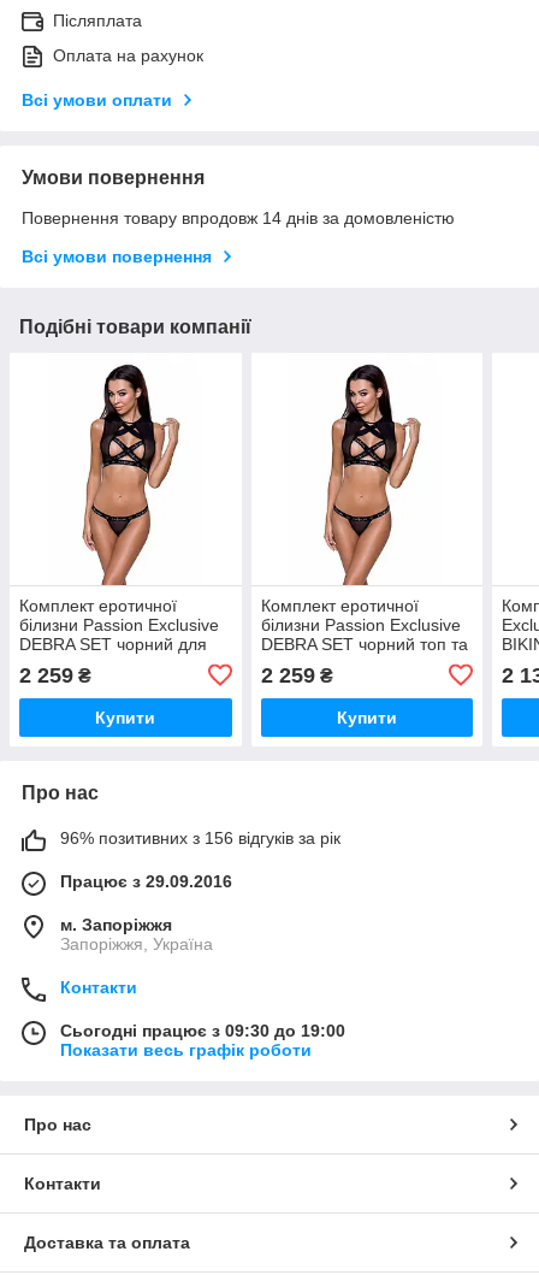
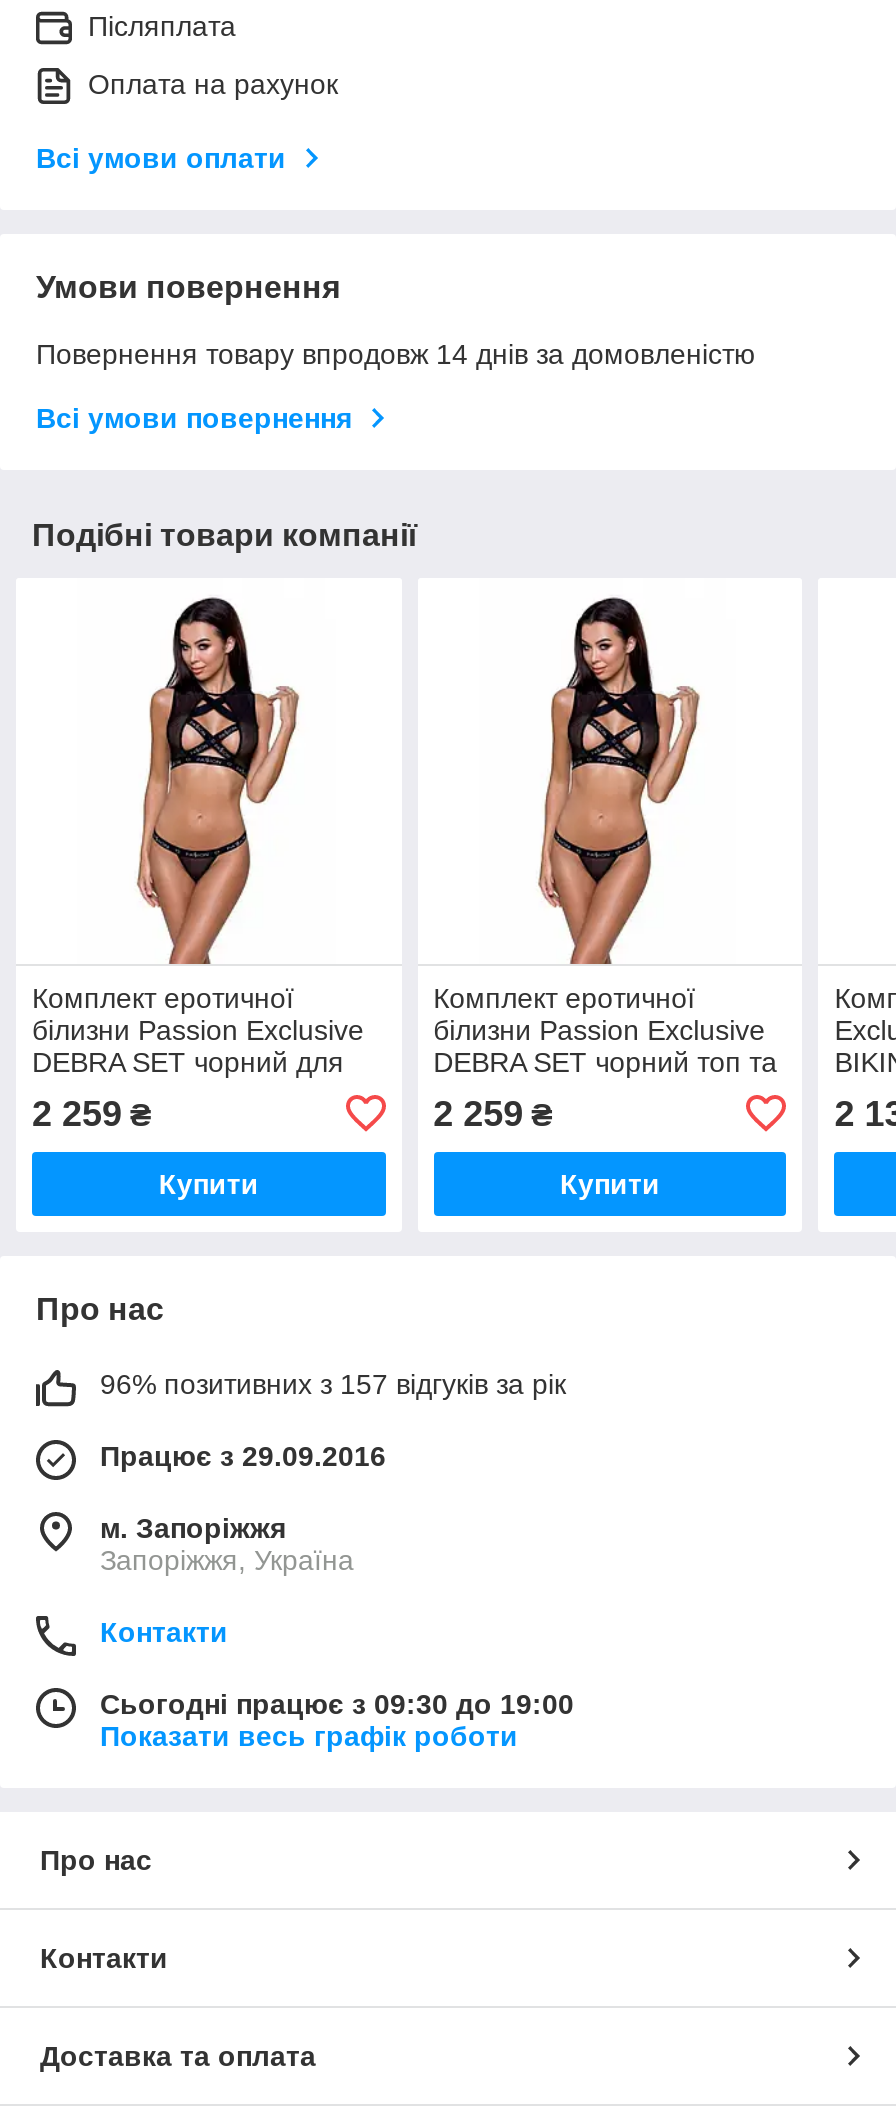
[60,828,340,847] 96% позитивних з 156 відгуків за рік -> [100,1368,566,1400] 96% позитивних з 157 відгуків за рік

